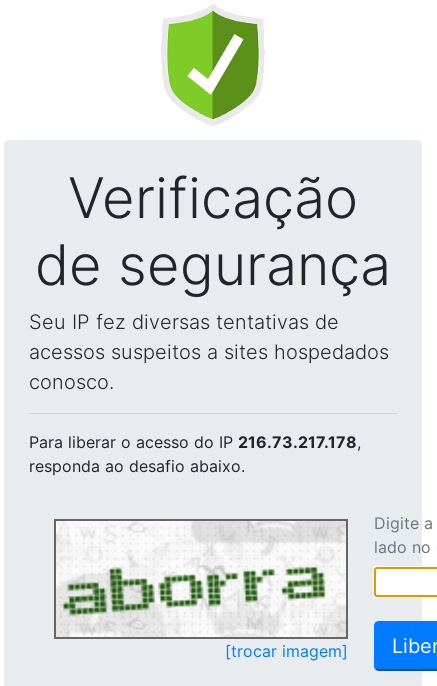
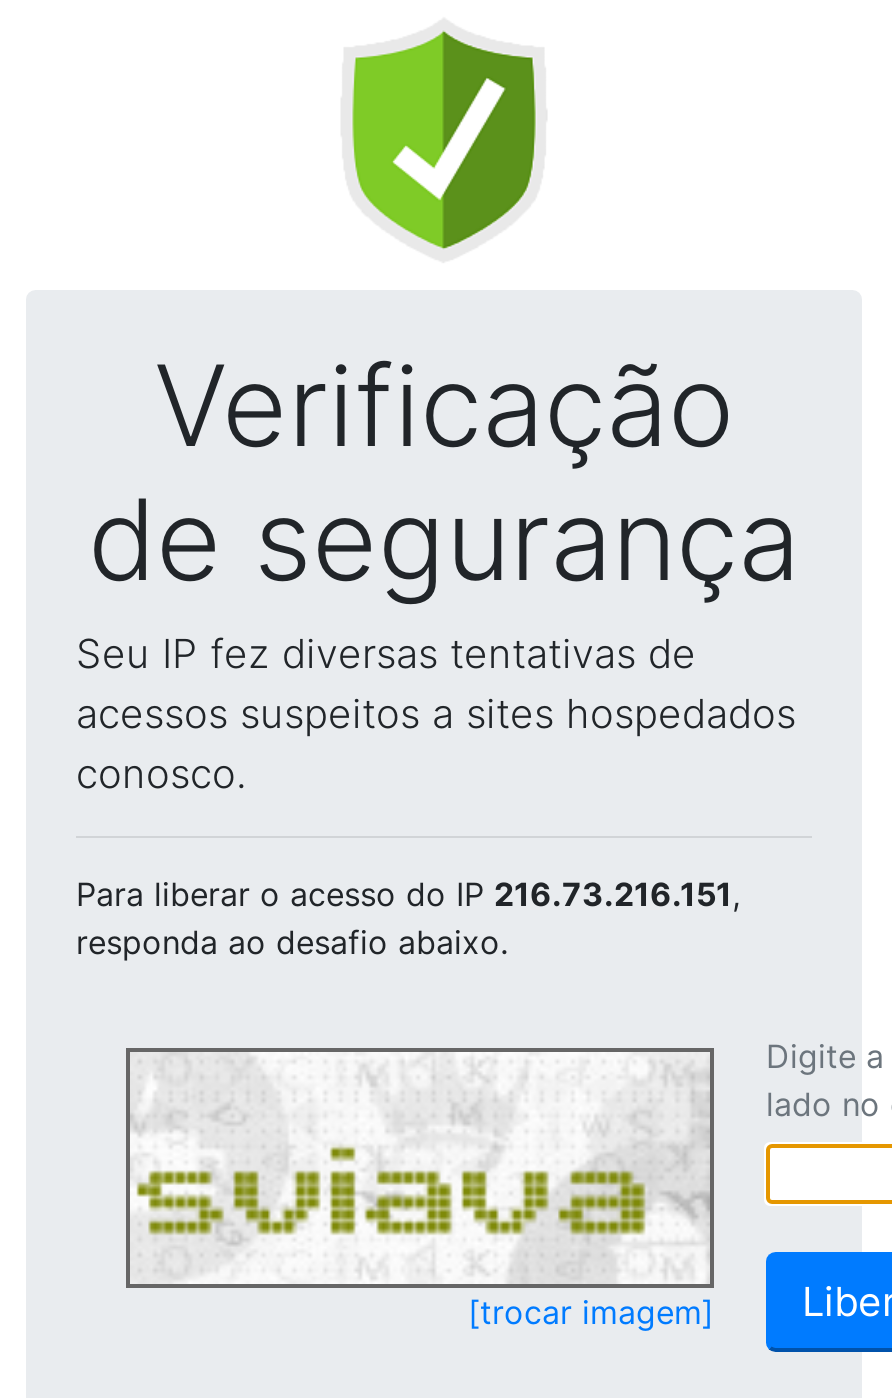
[29,432,361,452] Para liberar o acesso do IP 216.73.217.178, -> [76,874,740,914] Para liberar o acesso do IP 216.73.216.151,
[60,523,345,635] [image] -> [136,1054,706,1278] [image]

